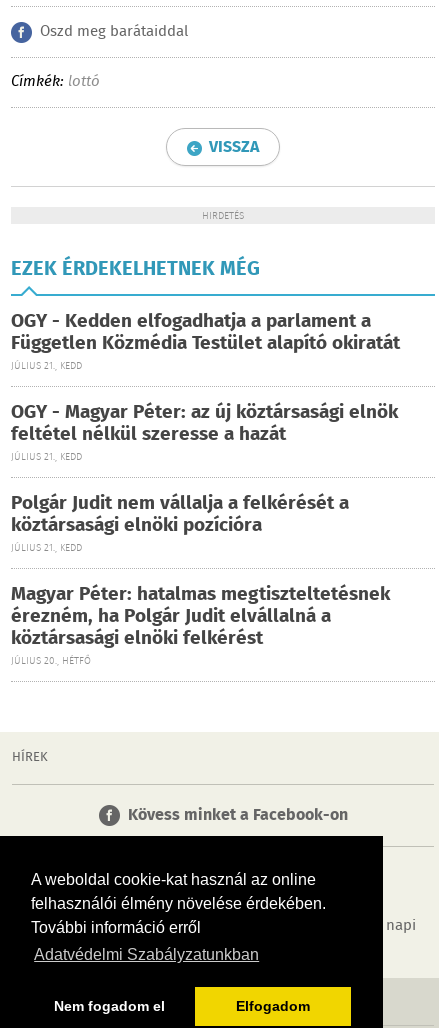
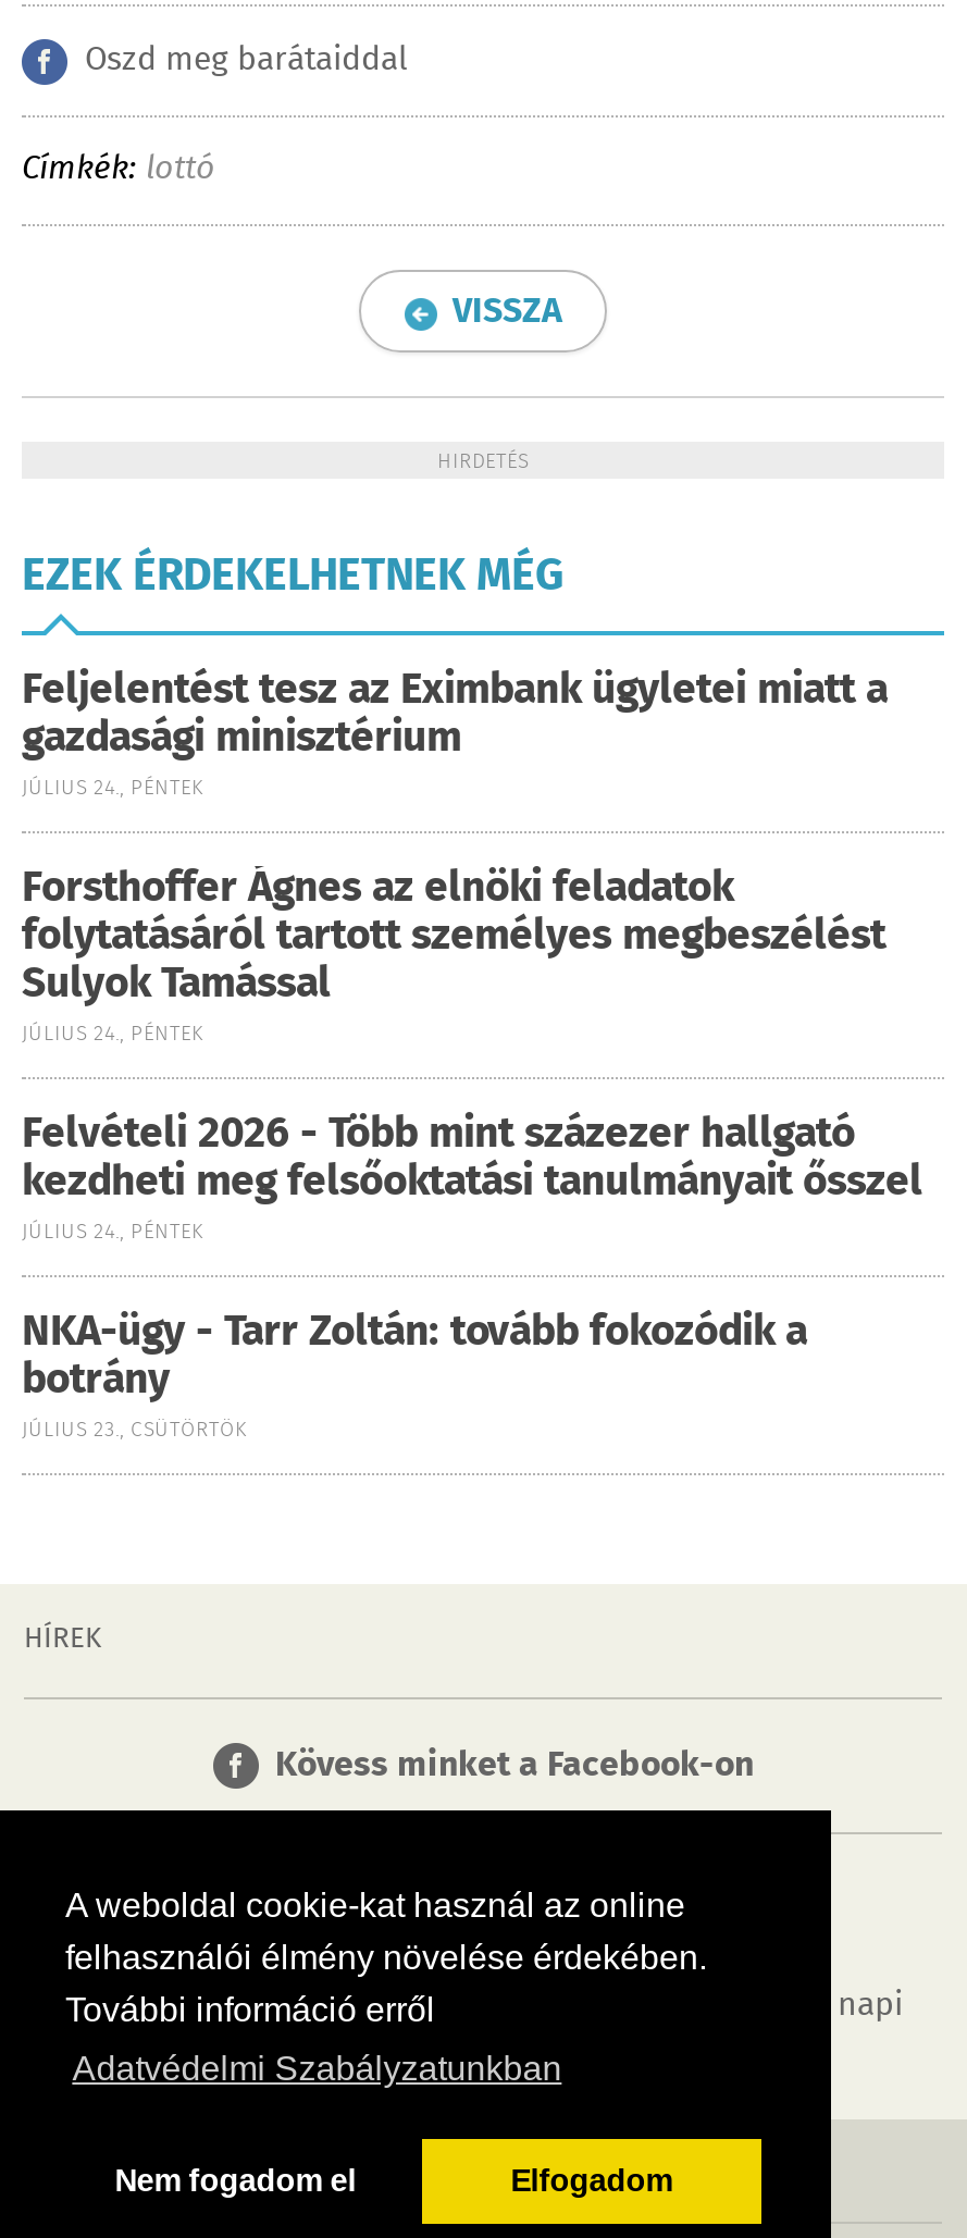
[11,307,400,374] OGY - Kedden elfogadhatja a parlament a | Független Közmédia Testület alapító okiratát | JÚLIUS 21., KEDD -> [22,659,888,805] Feljelentést tesz az Eximbank ügyletei miatt a | gazdasági minisztérium | JÚLIUS 24., PÉNTEK
[11,398,398,465] OGY - Magyar Péter: az új köztársasági elnök | feltétel nélkül szeresse a hazát | JÚLIUS 21., KEDD -> [22,857,885,1051] Forsthoffer Ágnes az elnöki feladatok | folytatásáról tartott személyes megbeszélést | Sulyok Tamással | JÚLIUS 24., PÉNTEK
[11,489,349,556] Polgár Judit nem vállalja a felkérését a | köztársasági elnöki pozícióra | JÚLIUS 21., KEDD -> [22,1103,922,1249] Felvételi 2026 - Több mint százezer hallgató | kezdheti meg felsőoktatási tanulmányait ősszel | JÚLIUS 24., PÉNTEK
[11,580,390,669] Magyar Péter: hatalmas megtiszteltetésnek | érezném, ha Polgár Judit elvállalná a | köztársasági elnöki felkérést | JÚLIUS 20., HÉTFŐ -> [22,1301,807,1447] NKA-ügy - Tarr Zoltán: tovább fokozódik a | botrány | JÚLIUS 23., CSÜTÖRTÖK

